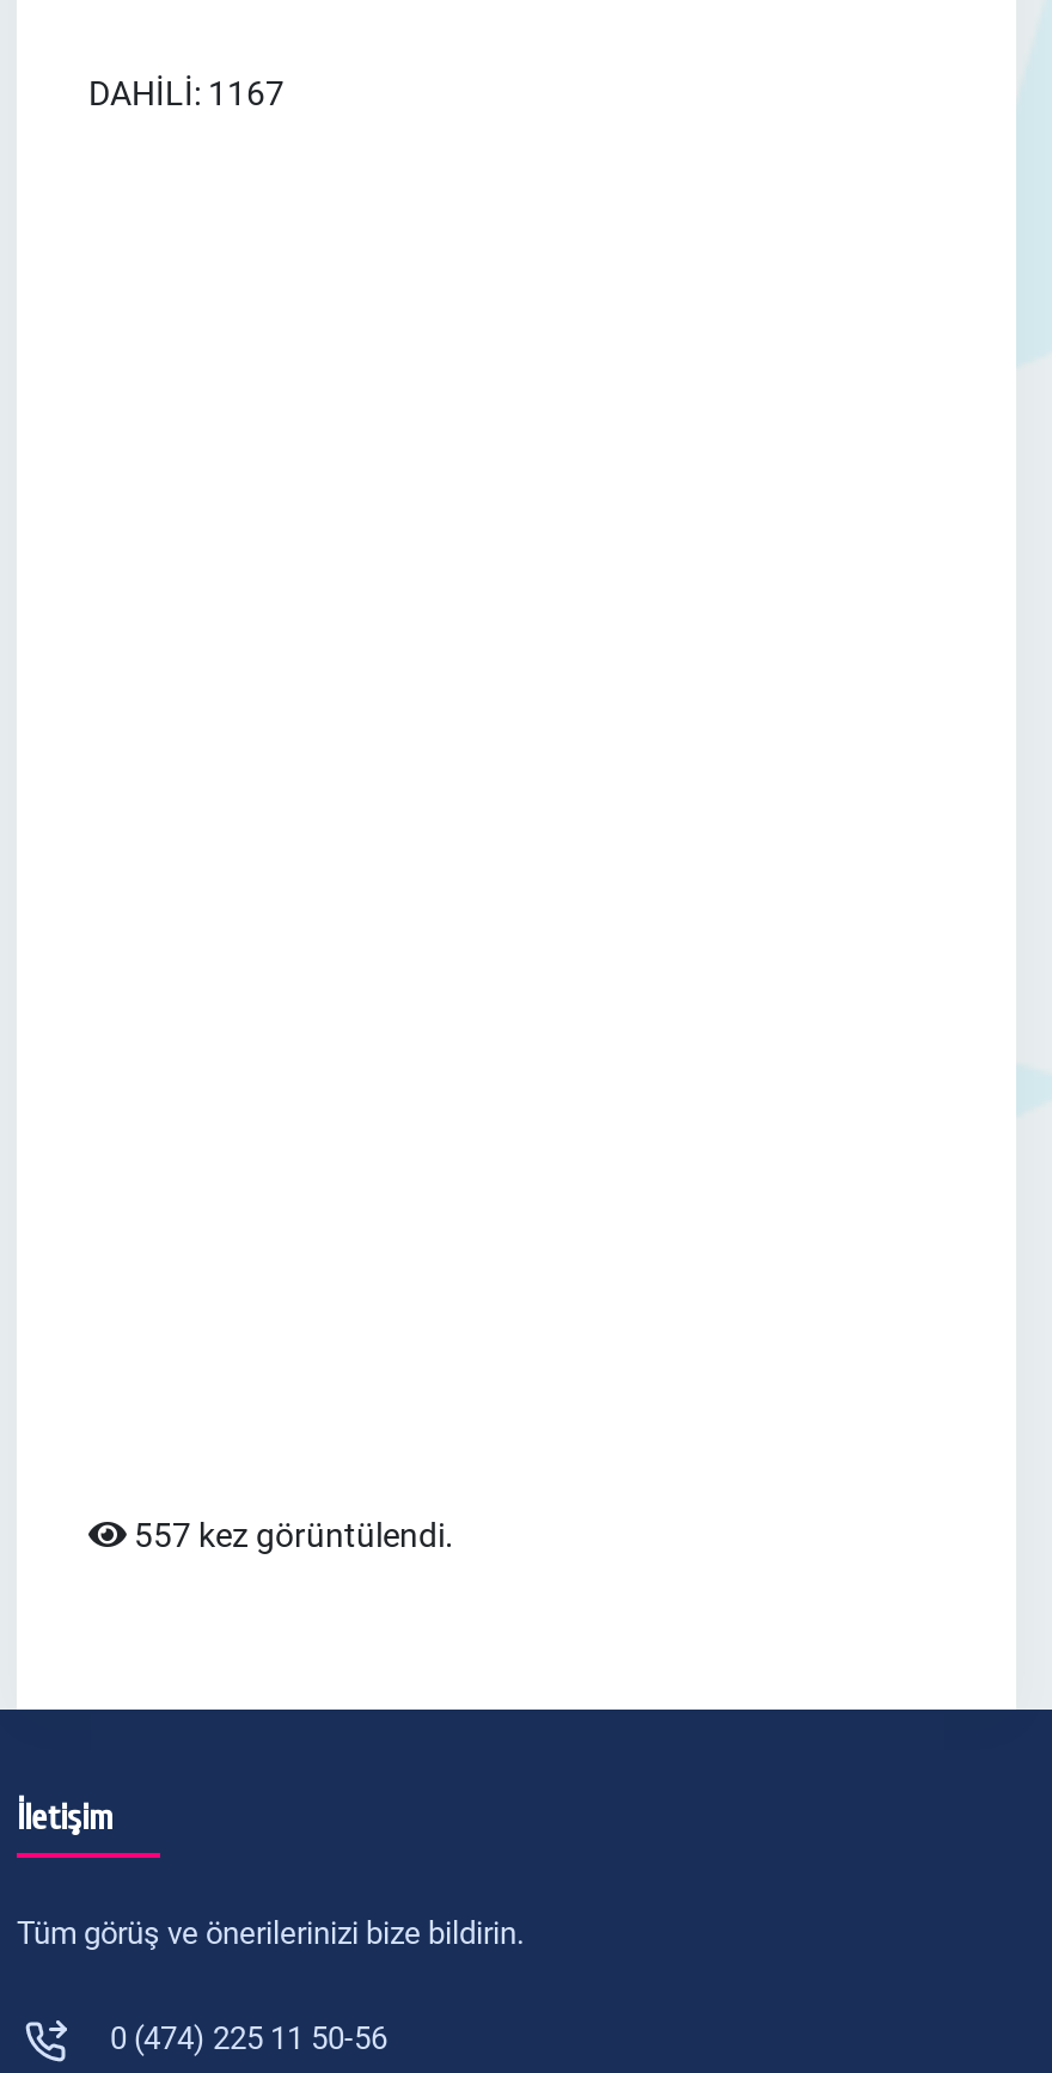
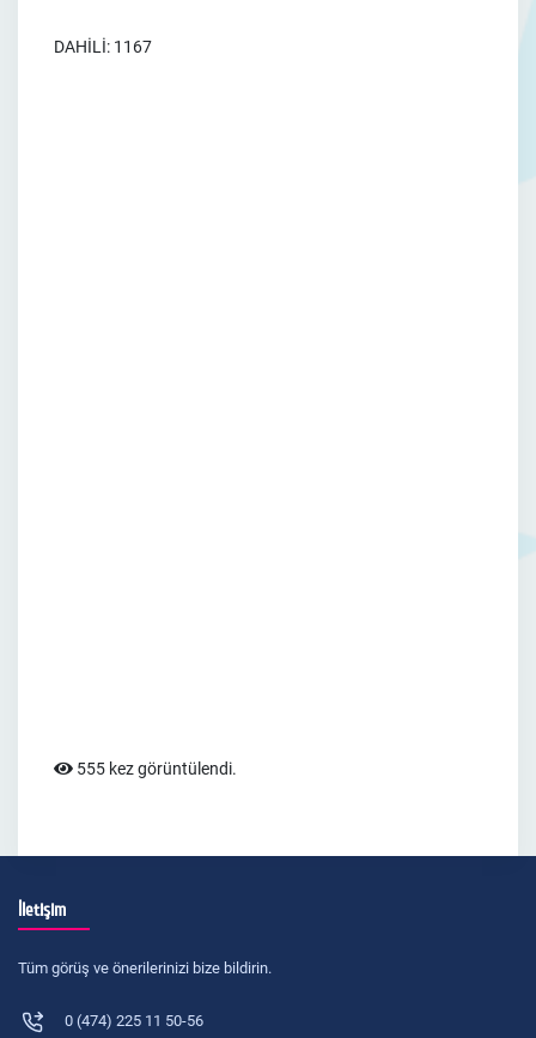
[127,1516,454,1554] 557 kez görüntülendi. -> [73,759,237,778] 555 kez görüntülendi.

